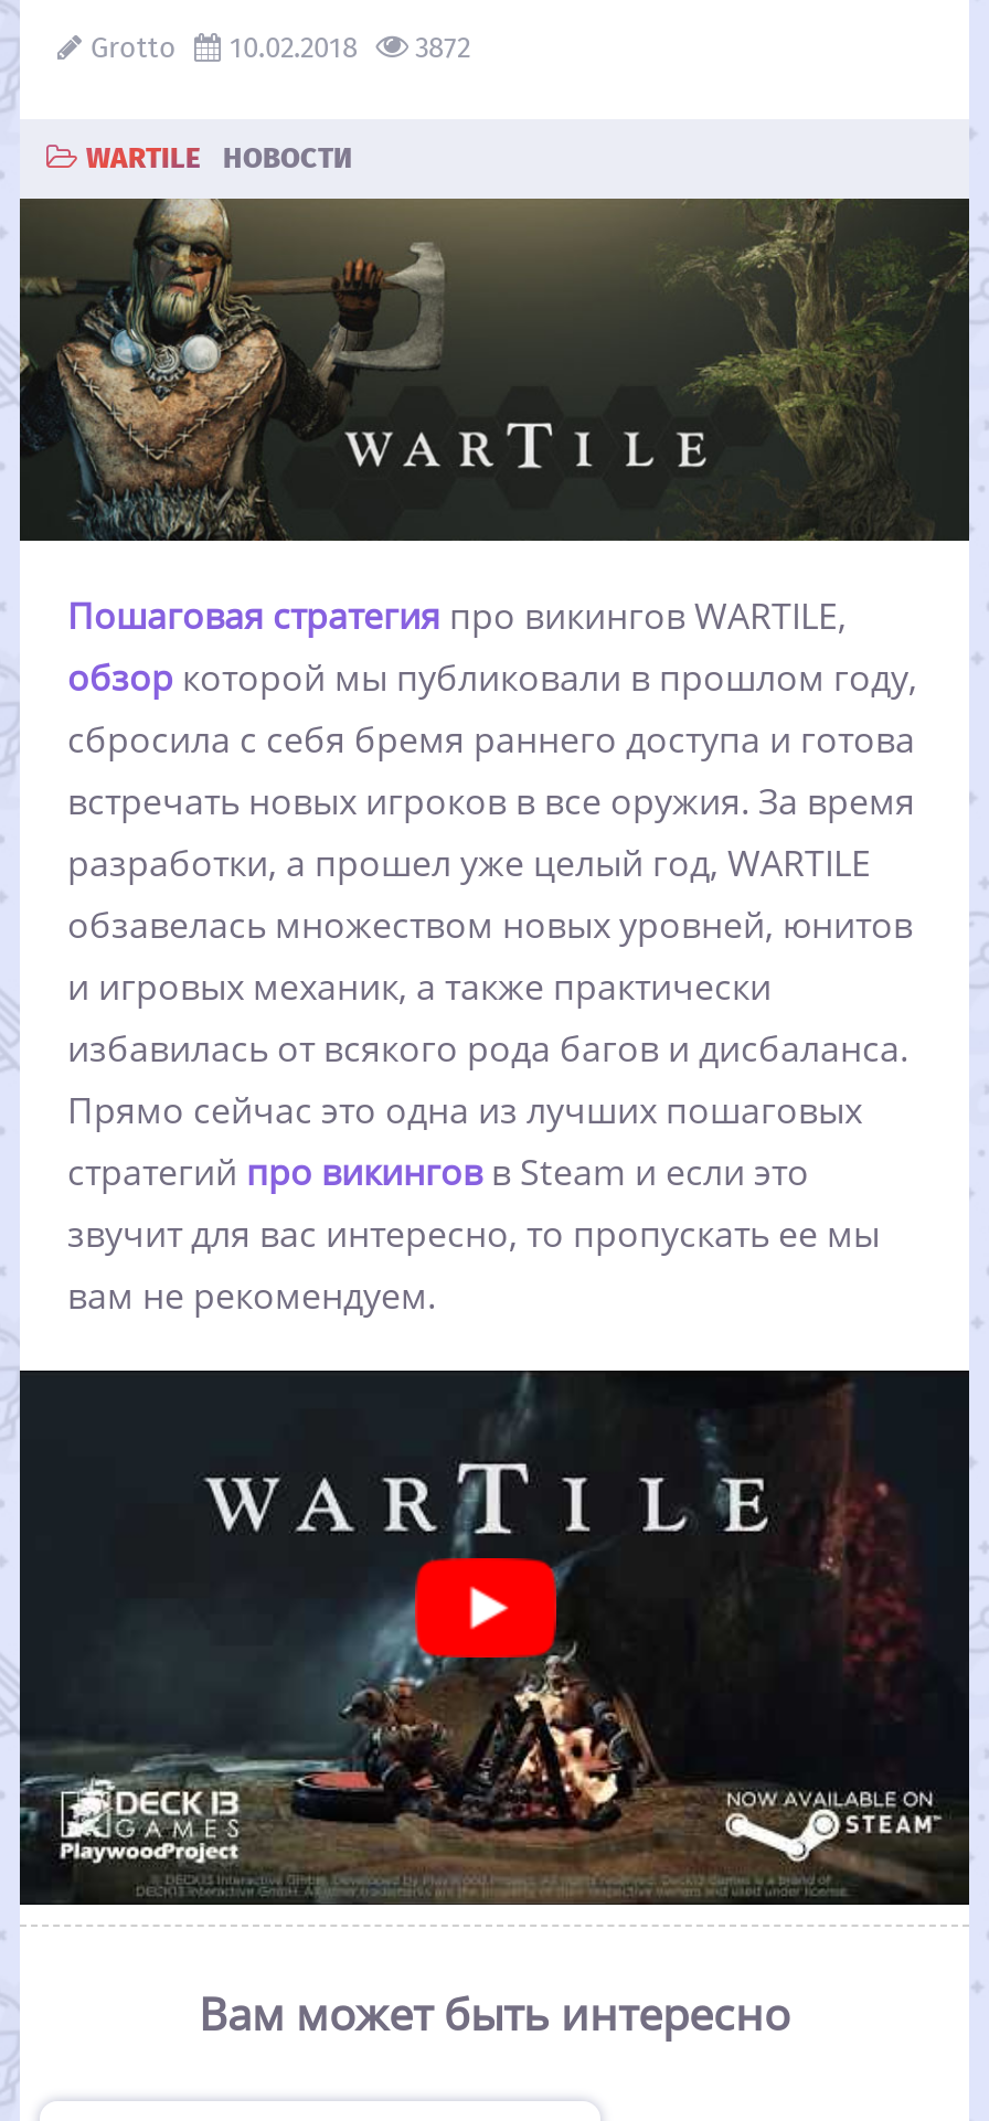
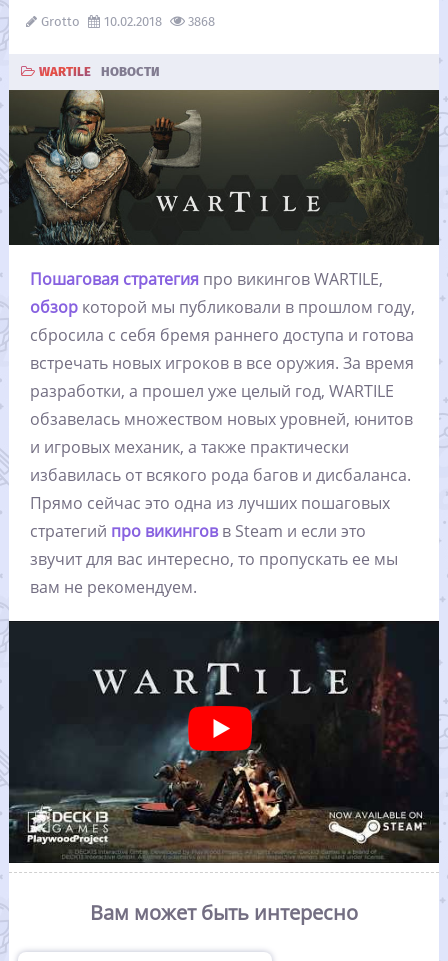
[91,31,470,64] Grotto 10.02.2018 3872 -> [41,14,215,29] Grotto 10.02.2018 3868

